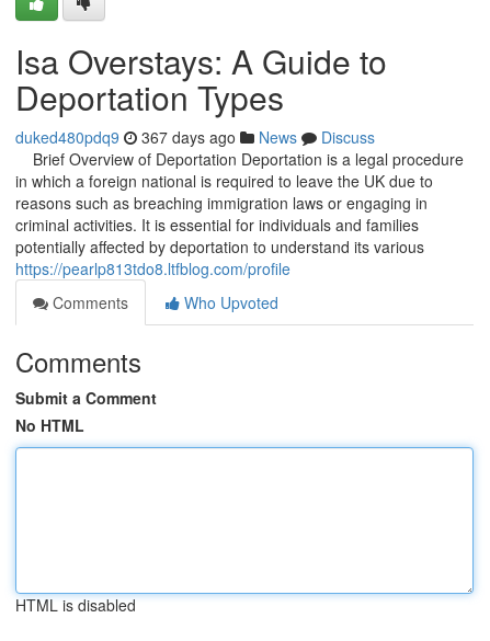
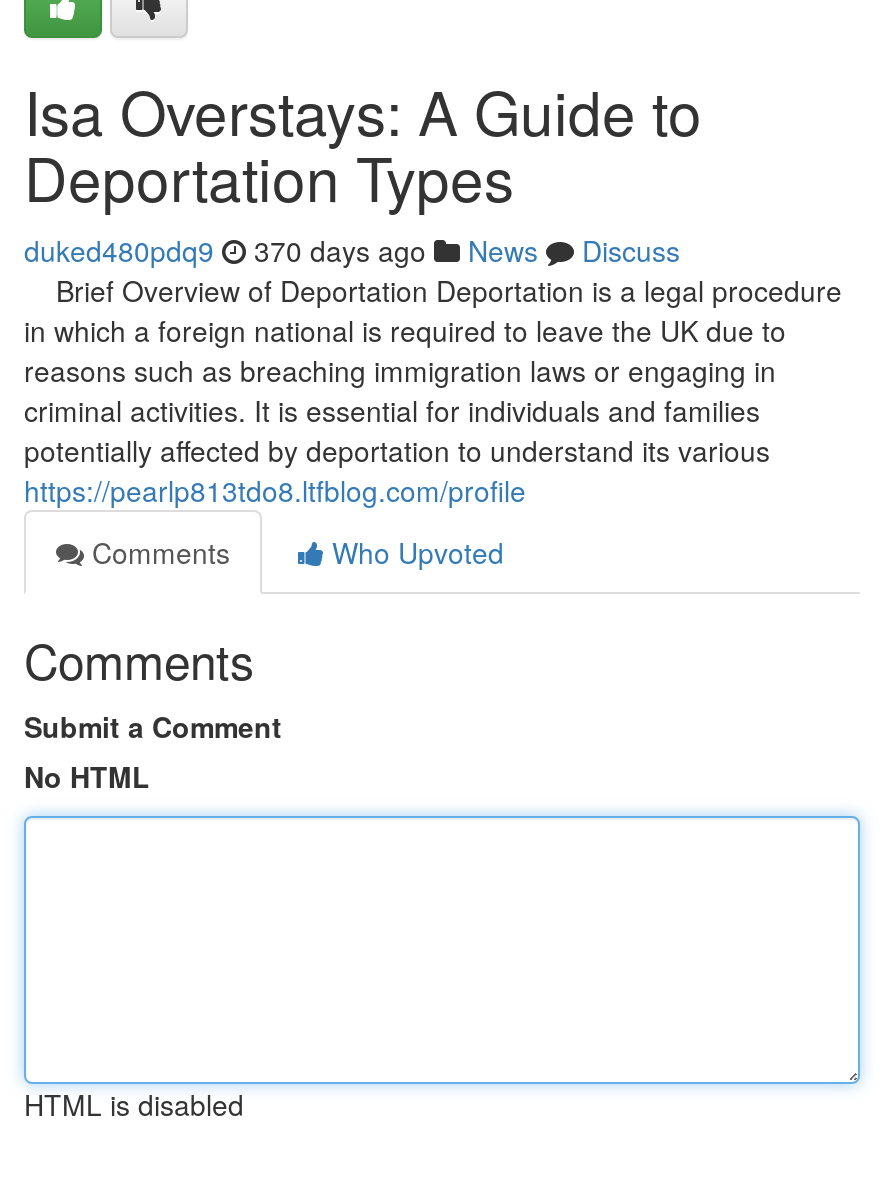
[15,126,375,148] duked480pdq9 367 days ago News Discuss -> [24,230,680,270] duked480pdq9 370 days ago News Discuss

